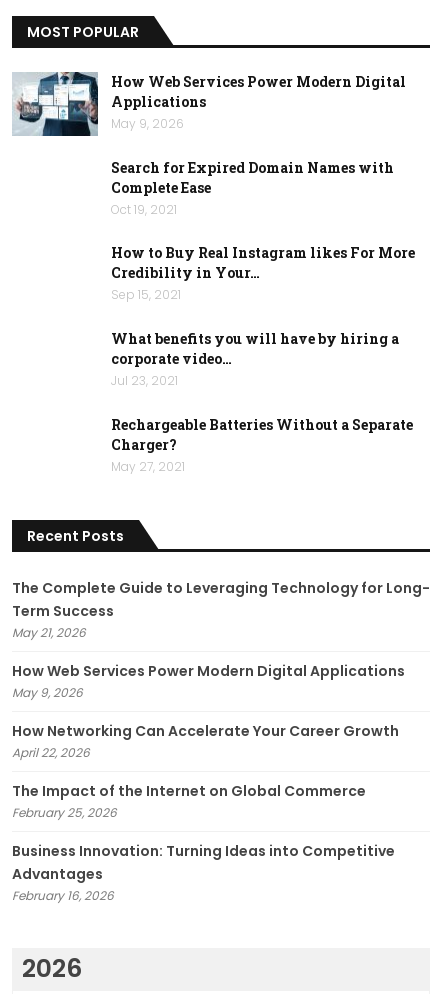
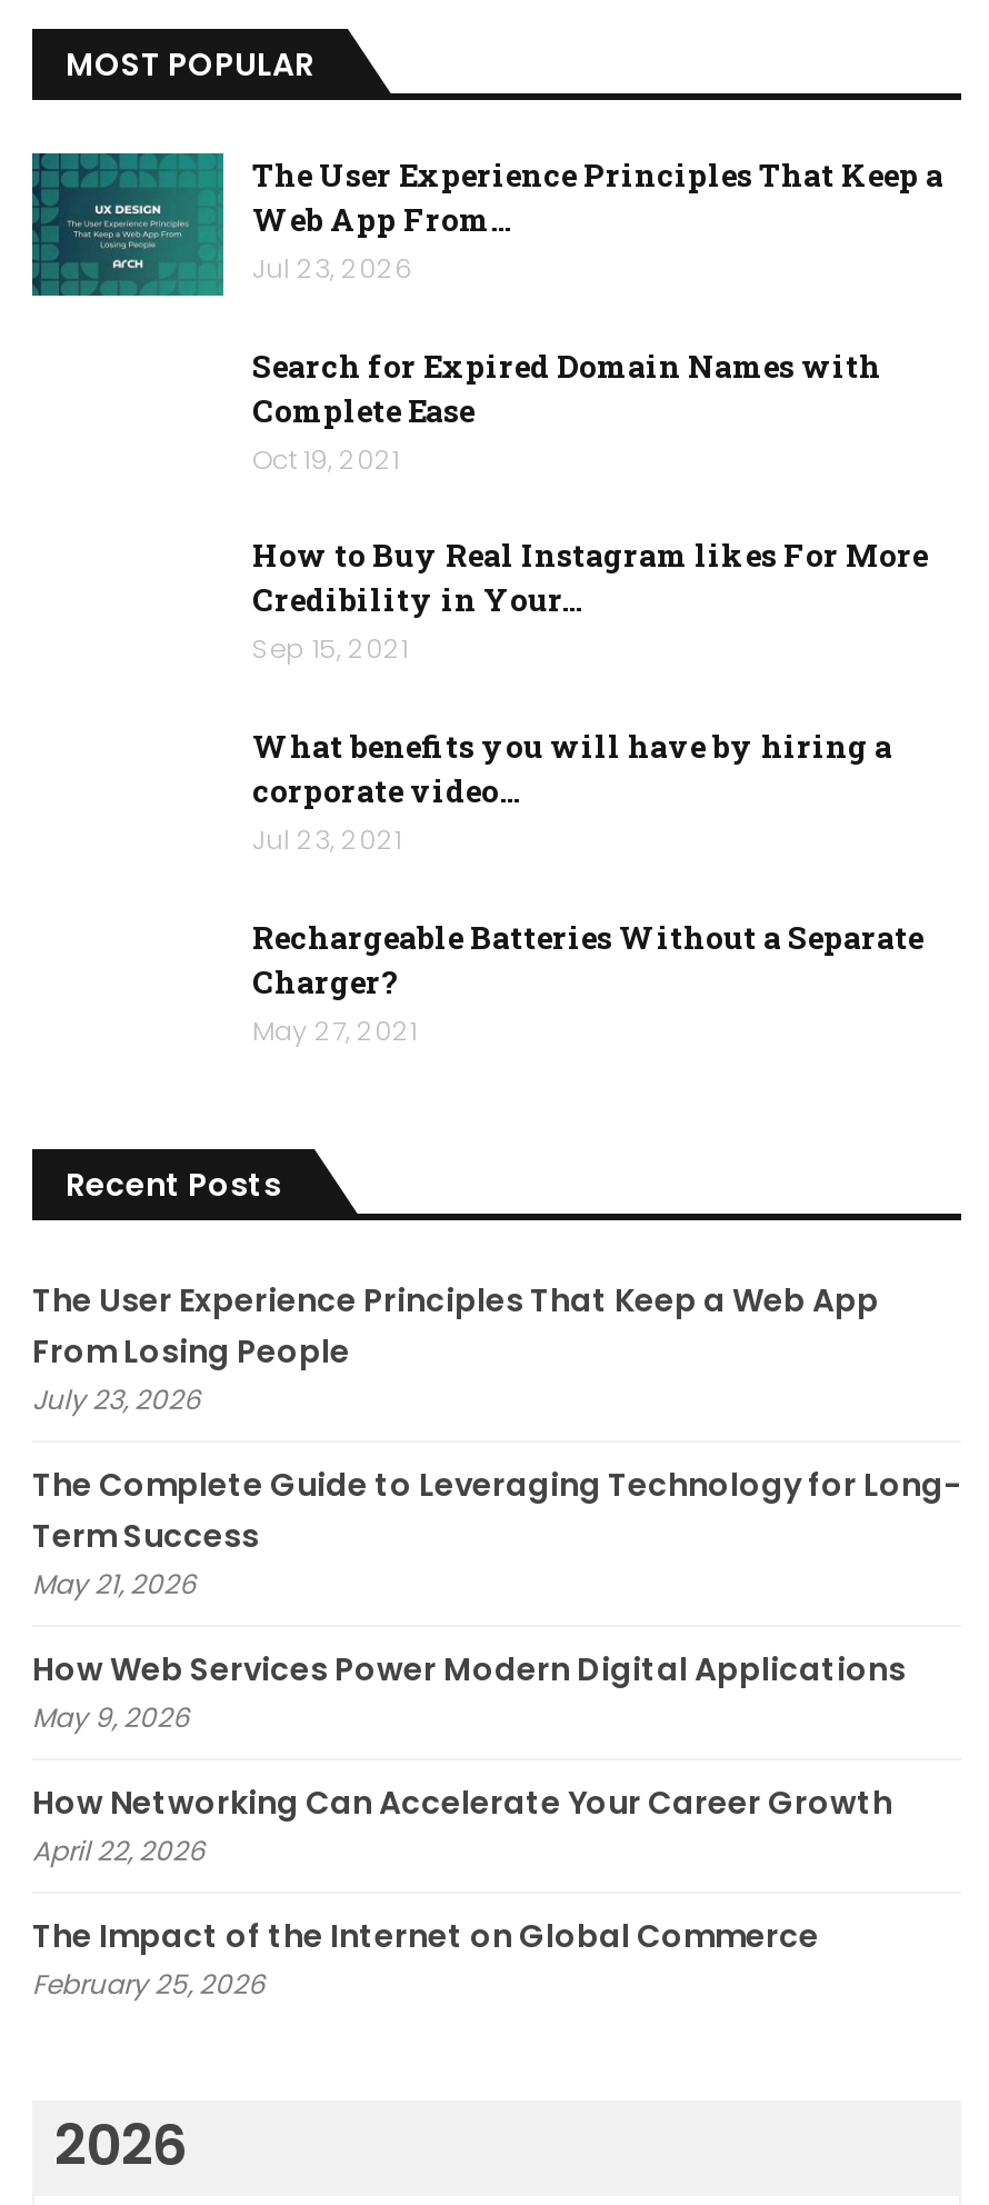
[12,71,406,137] [image] | How Web Services Power Modern Digital | Applications | May 9, 2026 -> [30,151,943,298] [image] | The User Experience Principles That Keep a | Web App From… | Jul 23, 2026
none -> [32,1277,879,1417] The User Experience Principles That Keep a Web App | From Losing People | July 23, 2026
moved [12,578,430,821] -> [32,1462,961,2002]: The Complete Guide to Leveraging Technology for Long- | Term Success | May 21, 2026 | ... | The Impact of the Internet on Global Commerce | February 25, 2026
[12,841,395,904] Business Innovation: Turning Ideas into Competitive | Advantages | February 16, 2026 -> none

